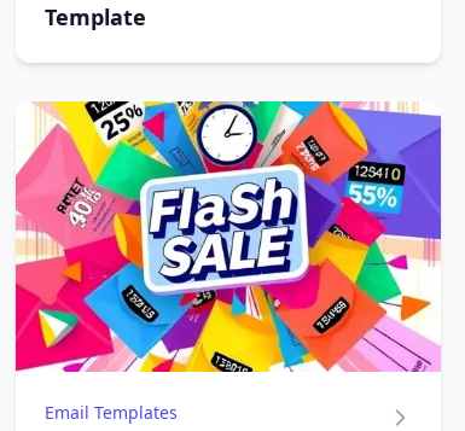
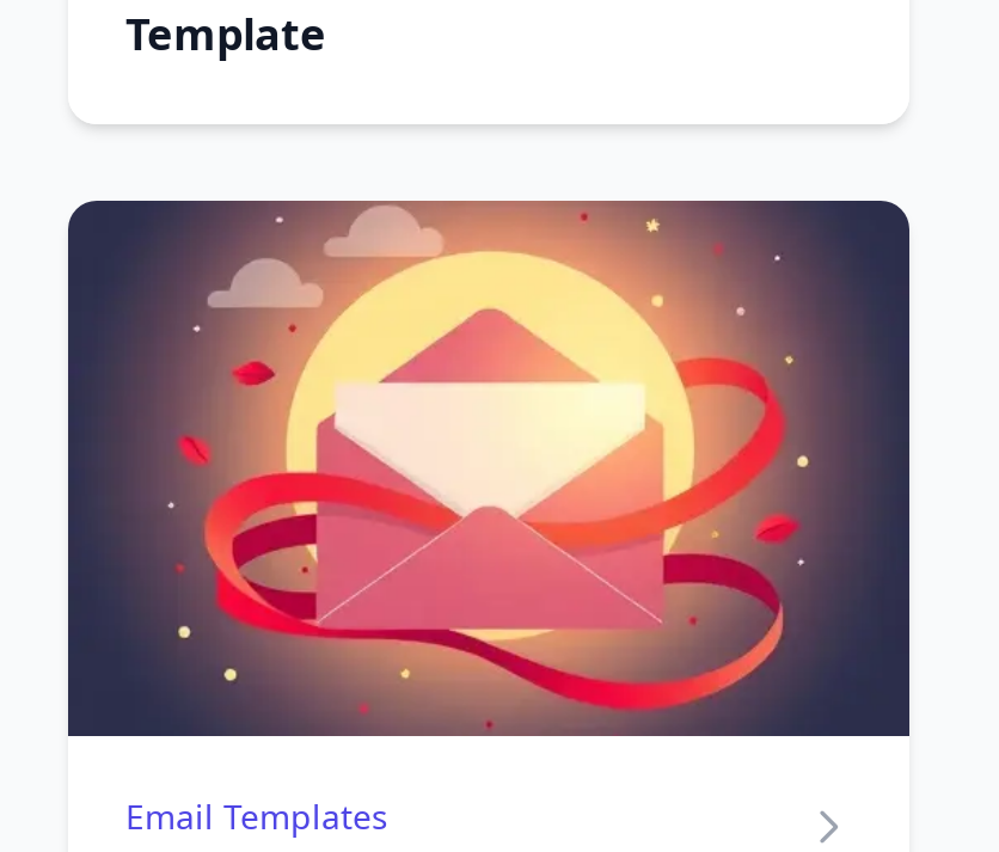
[14,100,442,373] [image] -> [66,198,912,738] [image]

